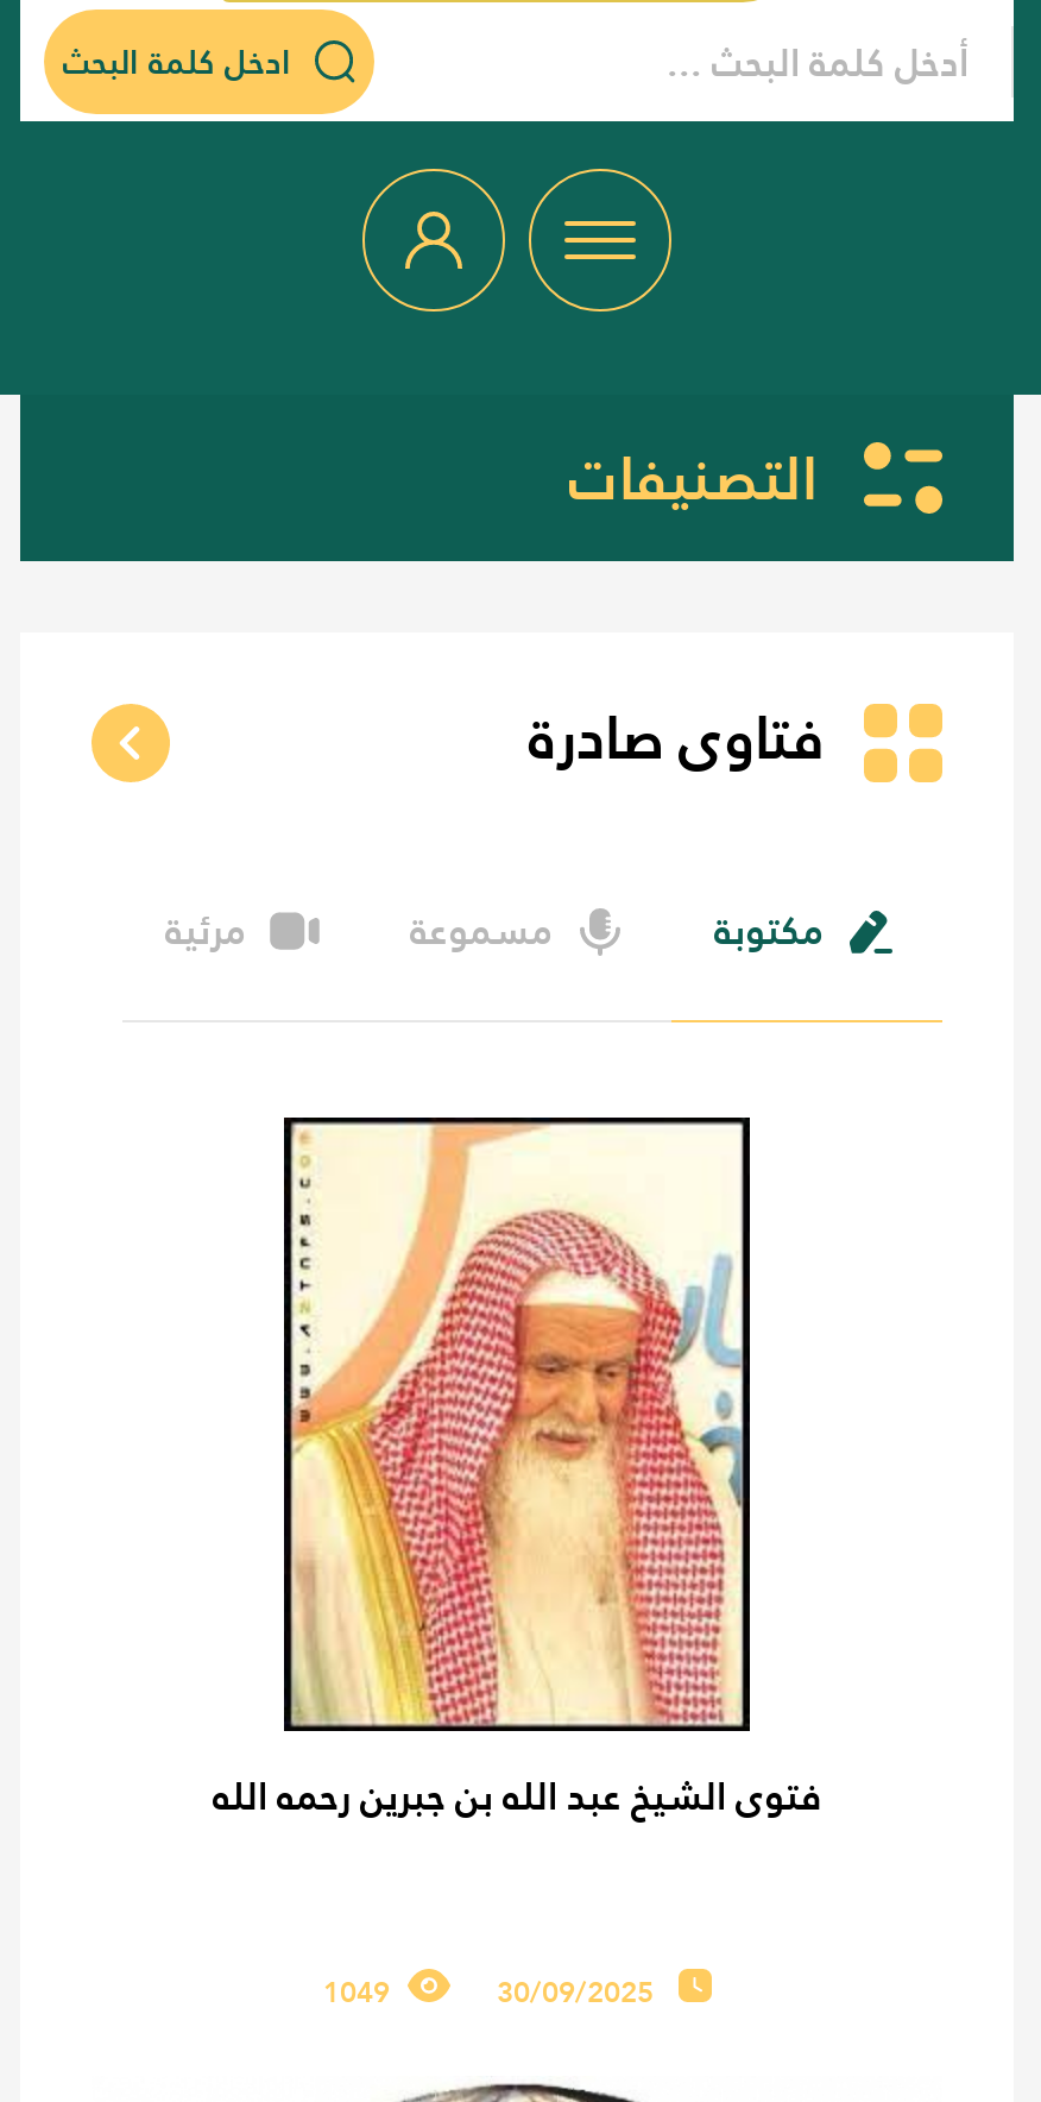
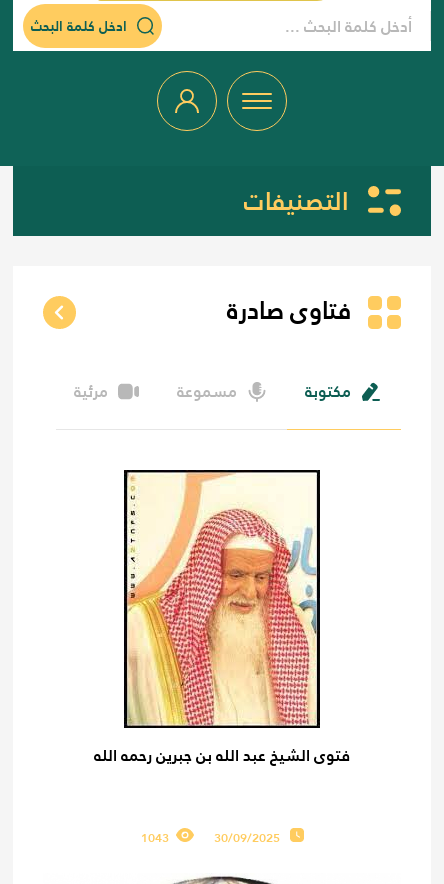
[323,1966,390,2019] 1049 -> [140,827,168,849] 1043

